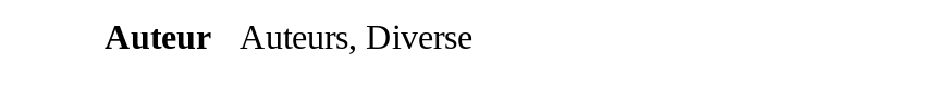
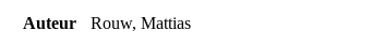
[240,18,472,55] Auteurs, Diverse -> [91,14,191,32] Rouw, Mattias

